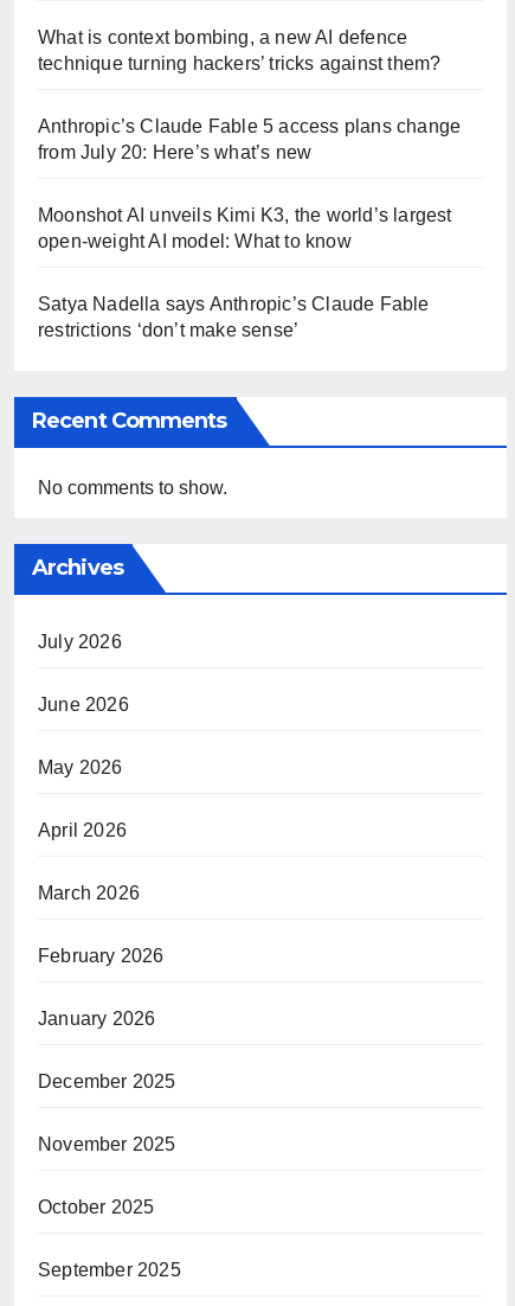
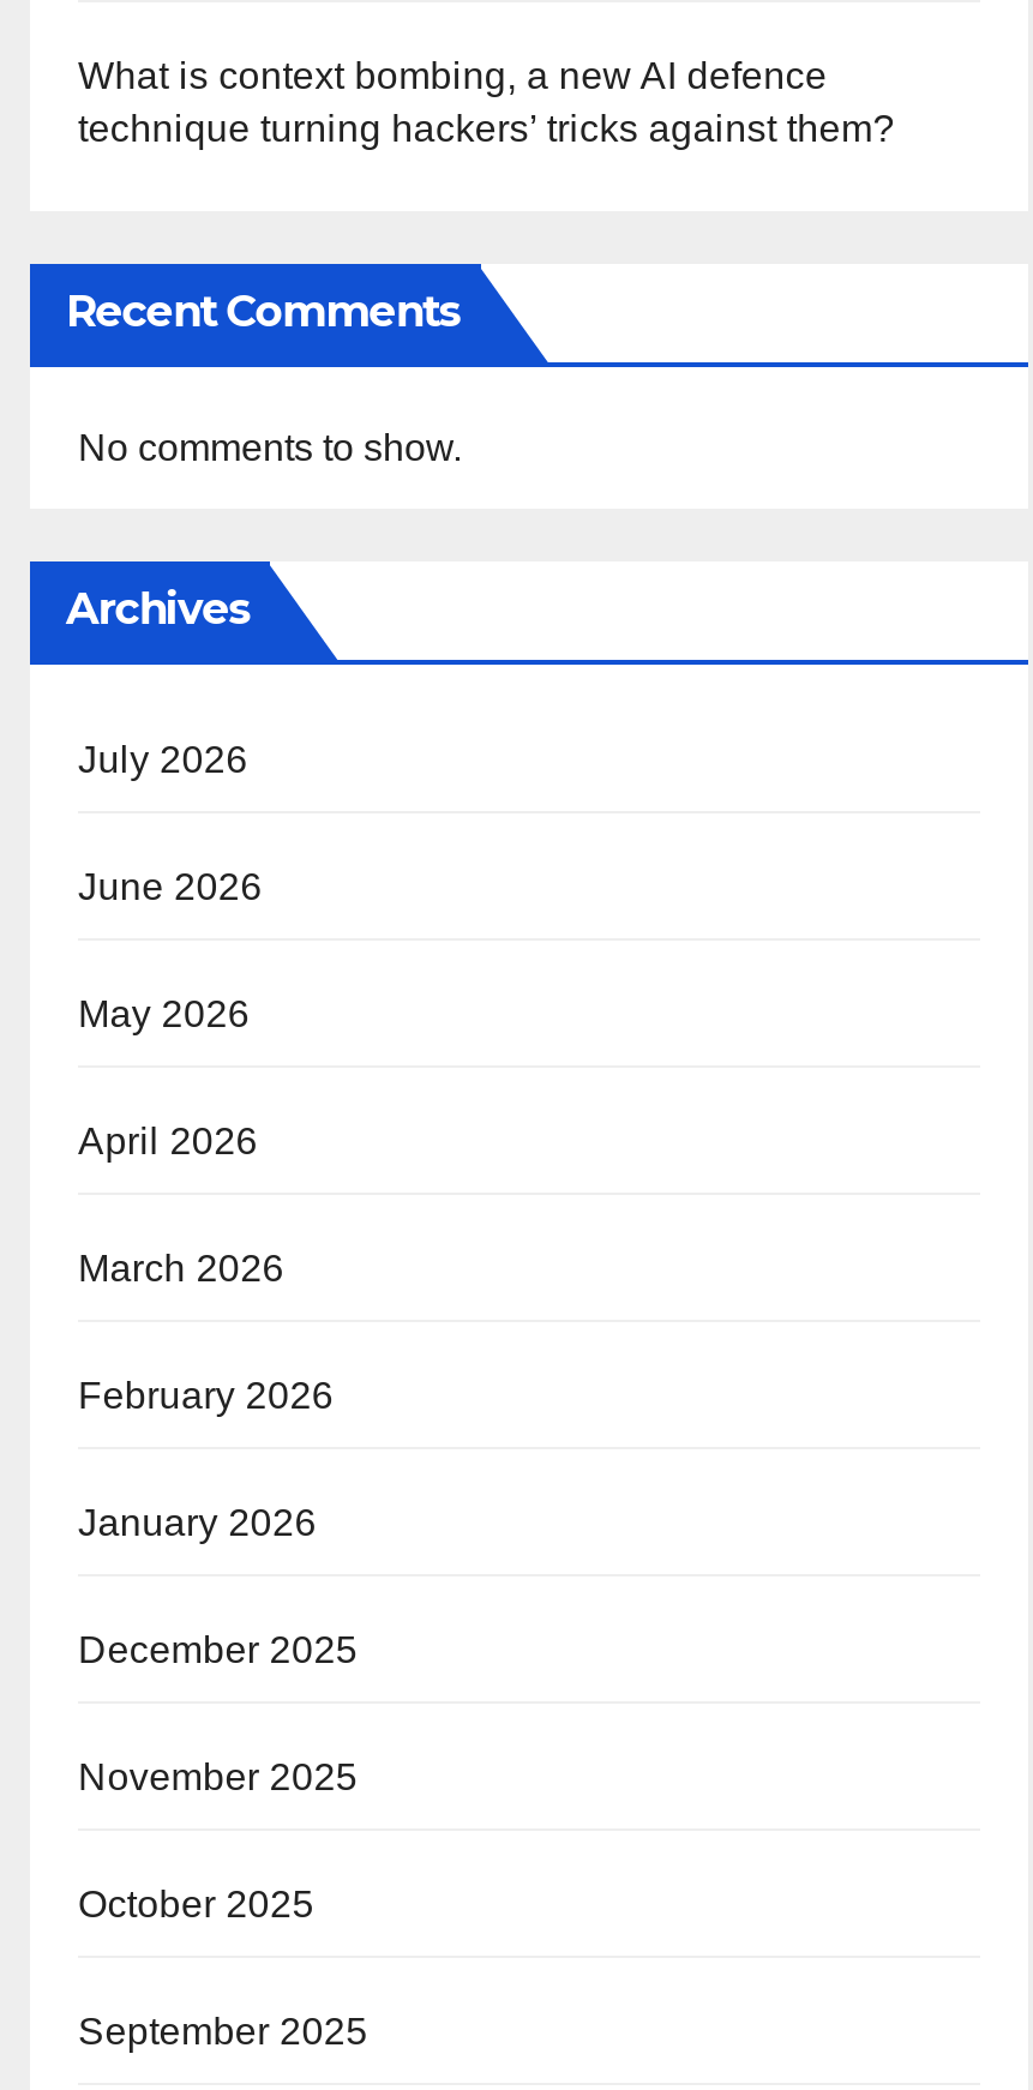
[38,116,461,340] Anthropic’s Claude Fable 5 access plans change | from July 20: Here’s what’s new | Moonshot AI unveils Kimi K3, the world’s largest | open-weight AI model: What to know | Satya Nadella says Anthropic’s Claude Fable | restrictions ‘don’t make sense’ -> none

